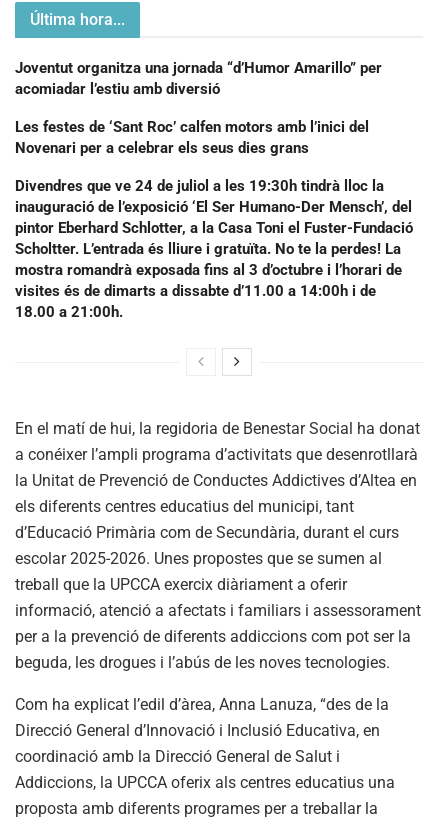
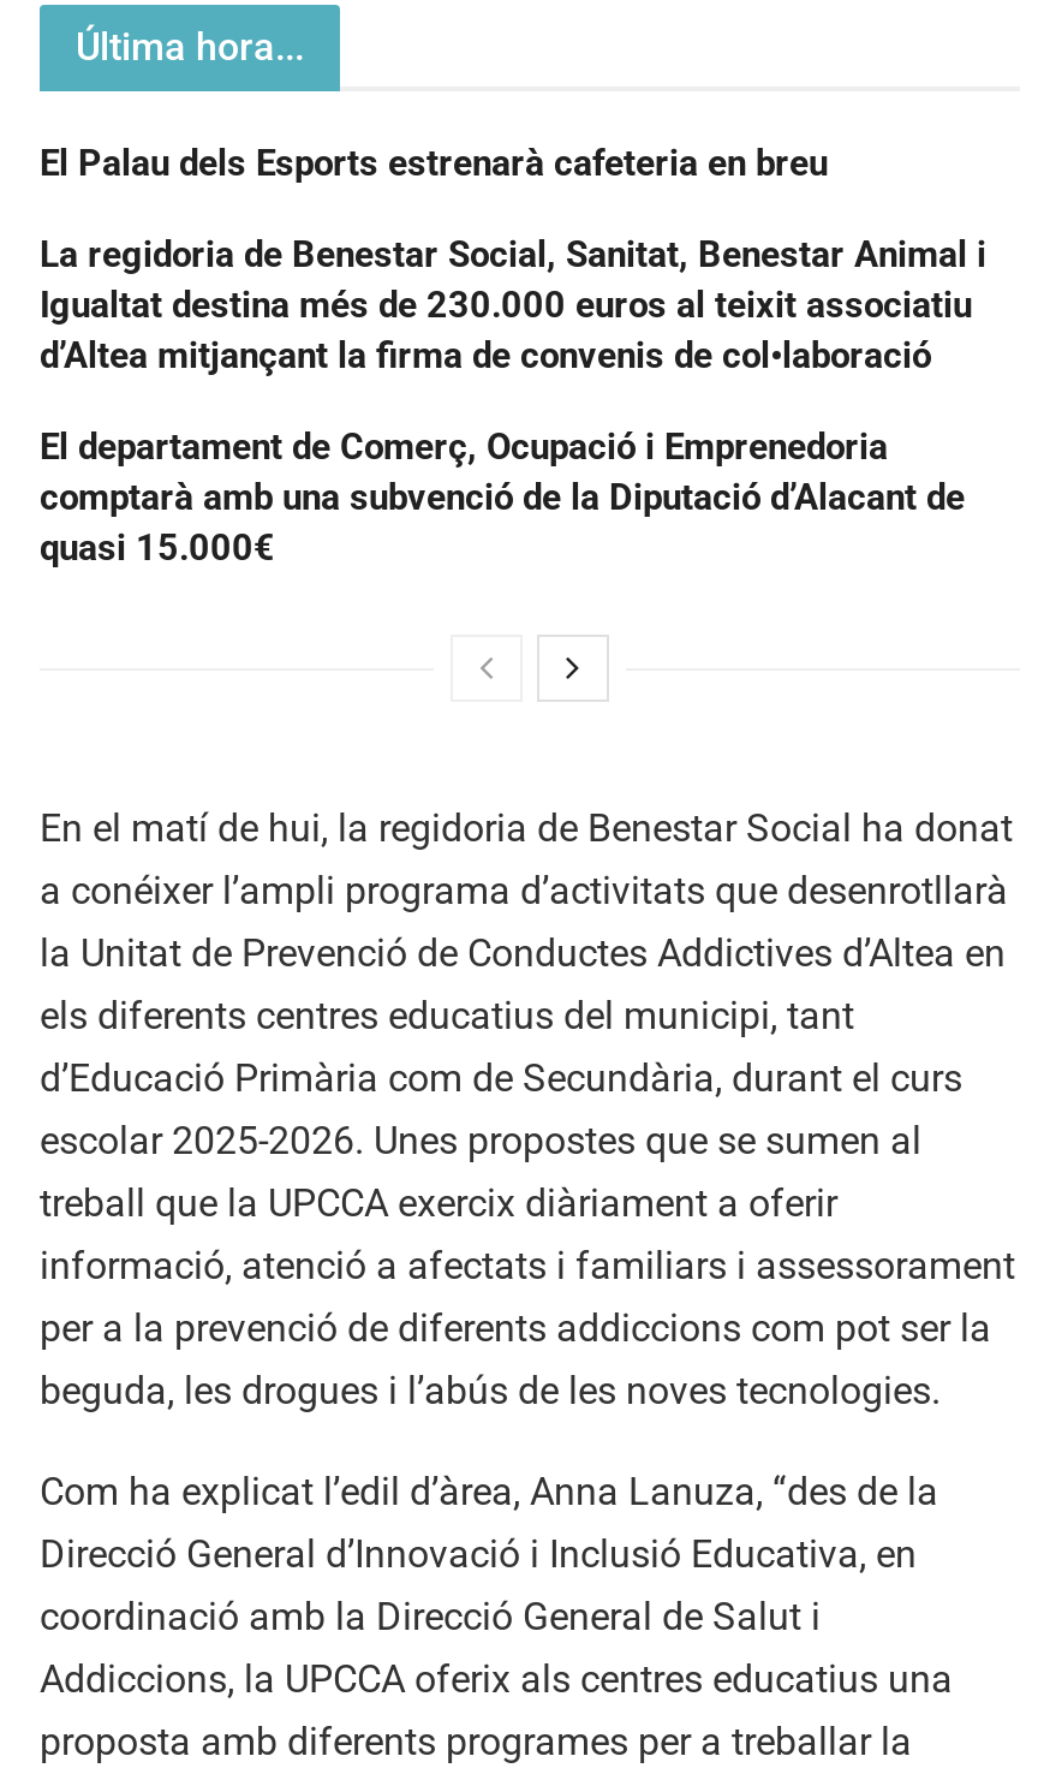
[15,59,382,98] Joventut organitza una jornada “d’Humor Amarillo” per | acomiadar l’estiu amb diversió -> [40,141,828,185] El Palau dels Esports estrenarà cafeteria en breu
[15,118,369,157] Les festes de ‘Sant Roc’ calfen motors amb l’inici del | Novenari per a celebrar els seus dies grans -> [40,233,986,377] La regidoria de Benestar Social, Sanitat, Benestar Animal i | Igualtat destina més de 230.000 euros al teixit associatiu | d’Altea mitjançant la firma de convenis de col•laboració
[15,177,413,321] Divendres que ve 24 de juliol a les 19:30h tindrà lloc la | inauguració de l’exposició ‘El Ser Humano-Der Mensch’, del | pintor Eberhard Schlotter, a la Casa Toni el Fuster-Fundació | Scholtter. L’entrada és lliure i gratuïta. No te la perdes! La | mostra romandrà exposada fins al 3 d’octubre i l’horari de | visites és de dimarts a dissabte d’11.00 a 14:00h i de | 18.00 a 21:00h. -> [40,425,965,569] El departament de Comerç, Ocupació i Emprenedoria | comptarà amb una subvenció de la Diputació d’Alacant de | quasi 15.000€

